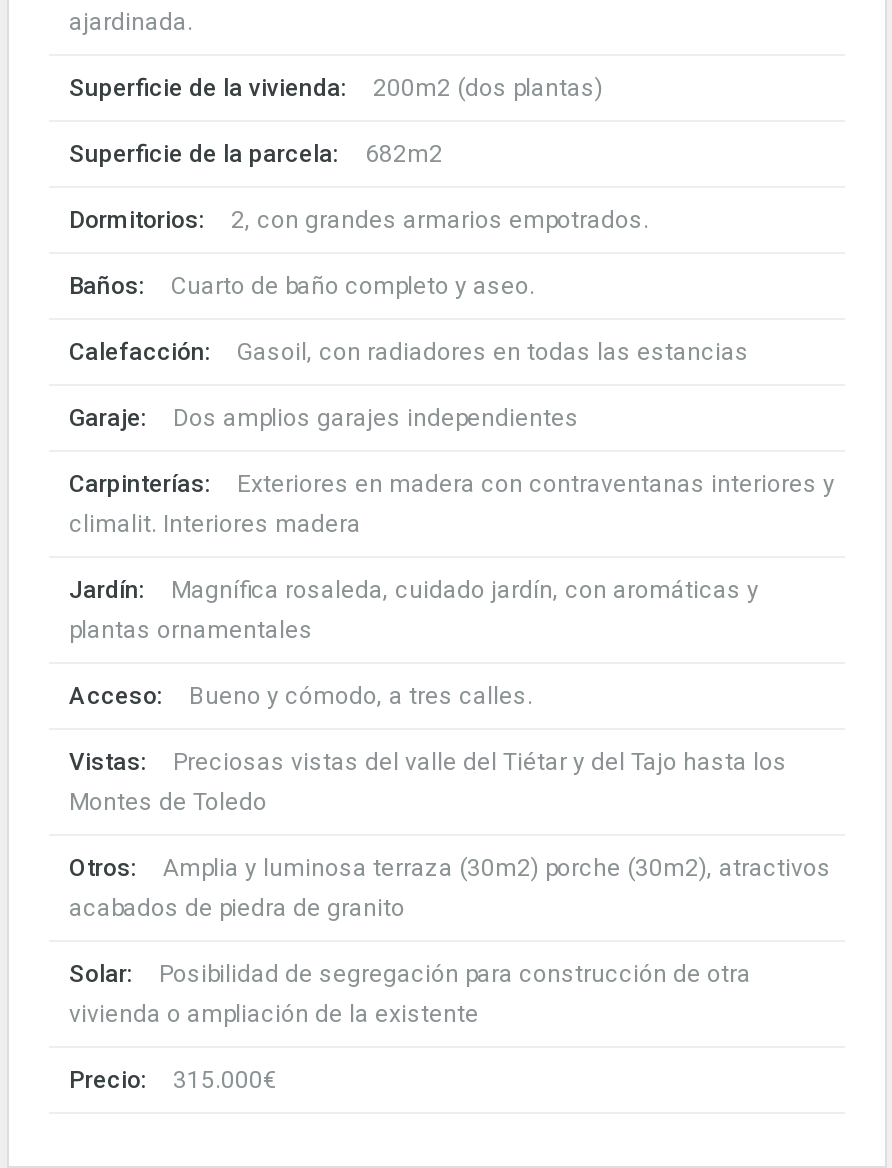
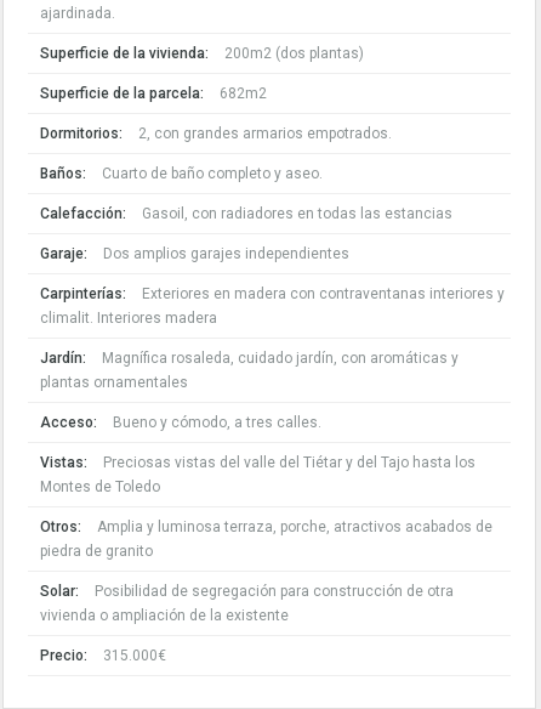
[69,855,831,923] Amplia y luminosa terraza (30m2) porche (30m2), atractivos | acabados de piedra de granito -> [40,519,492,560] Amplia y luminosa terraza, porche, atractivos acabados de | piedra de granito

